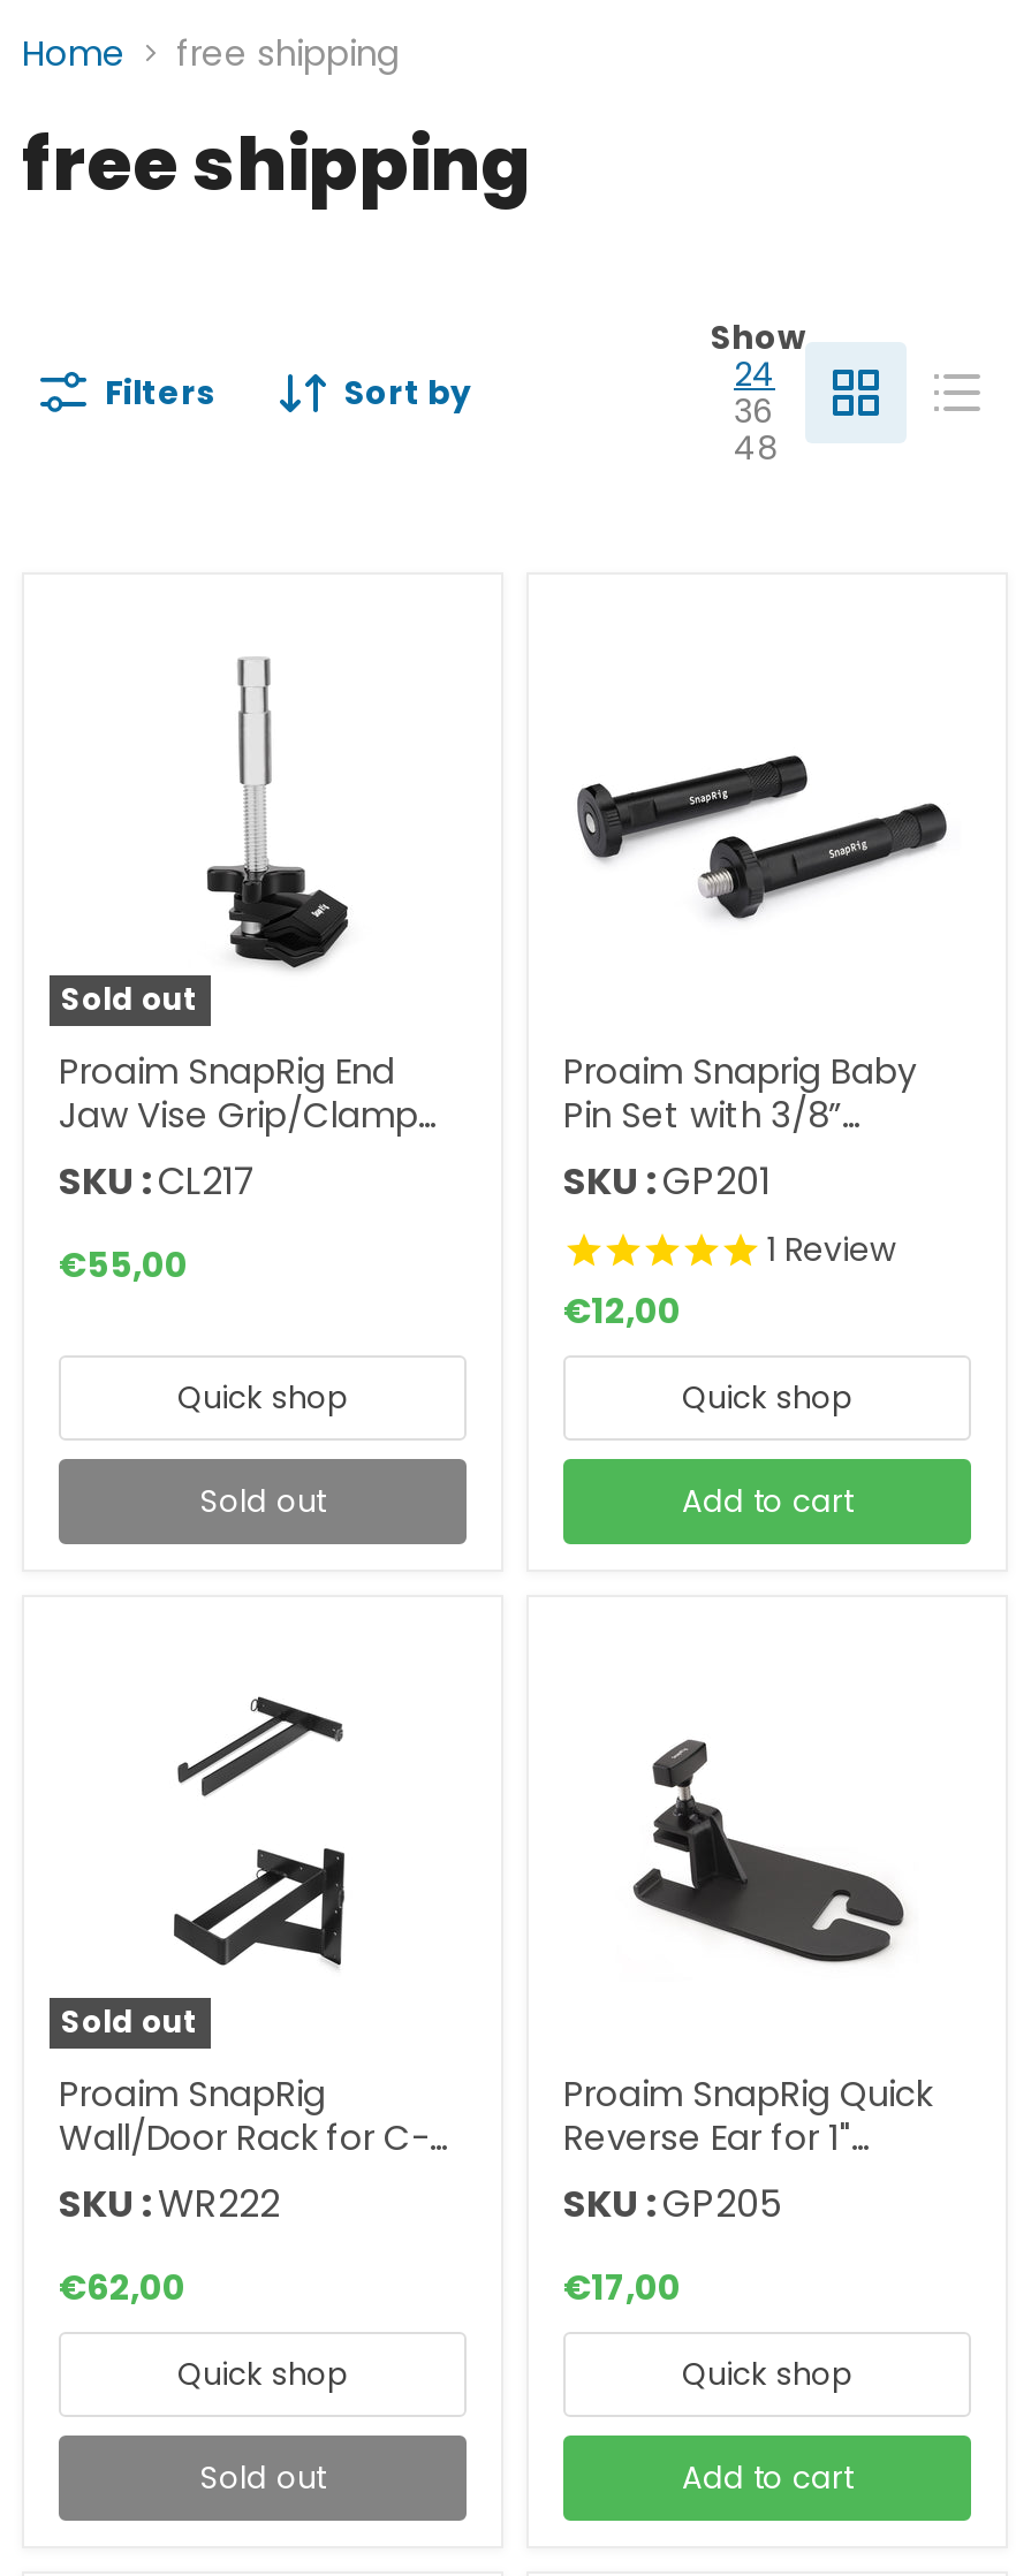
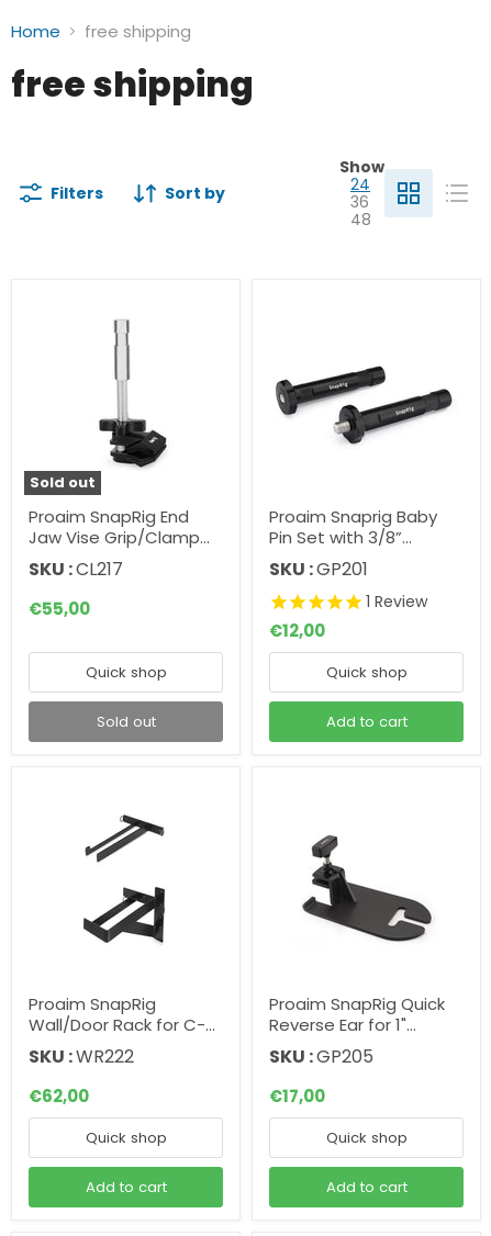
[61,2000,199,2044] Sold out -> none
[200,2456,325,2500] Sold out -> [85,1177,166,1198] Add to cart

